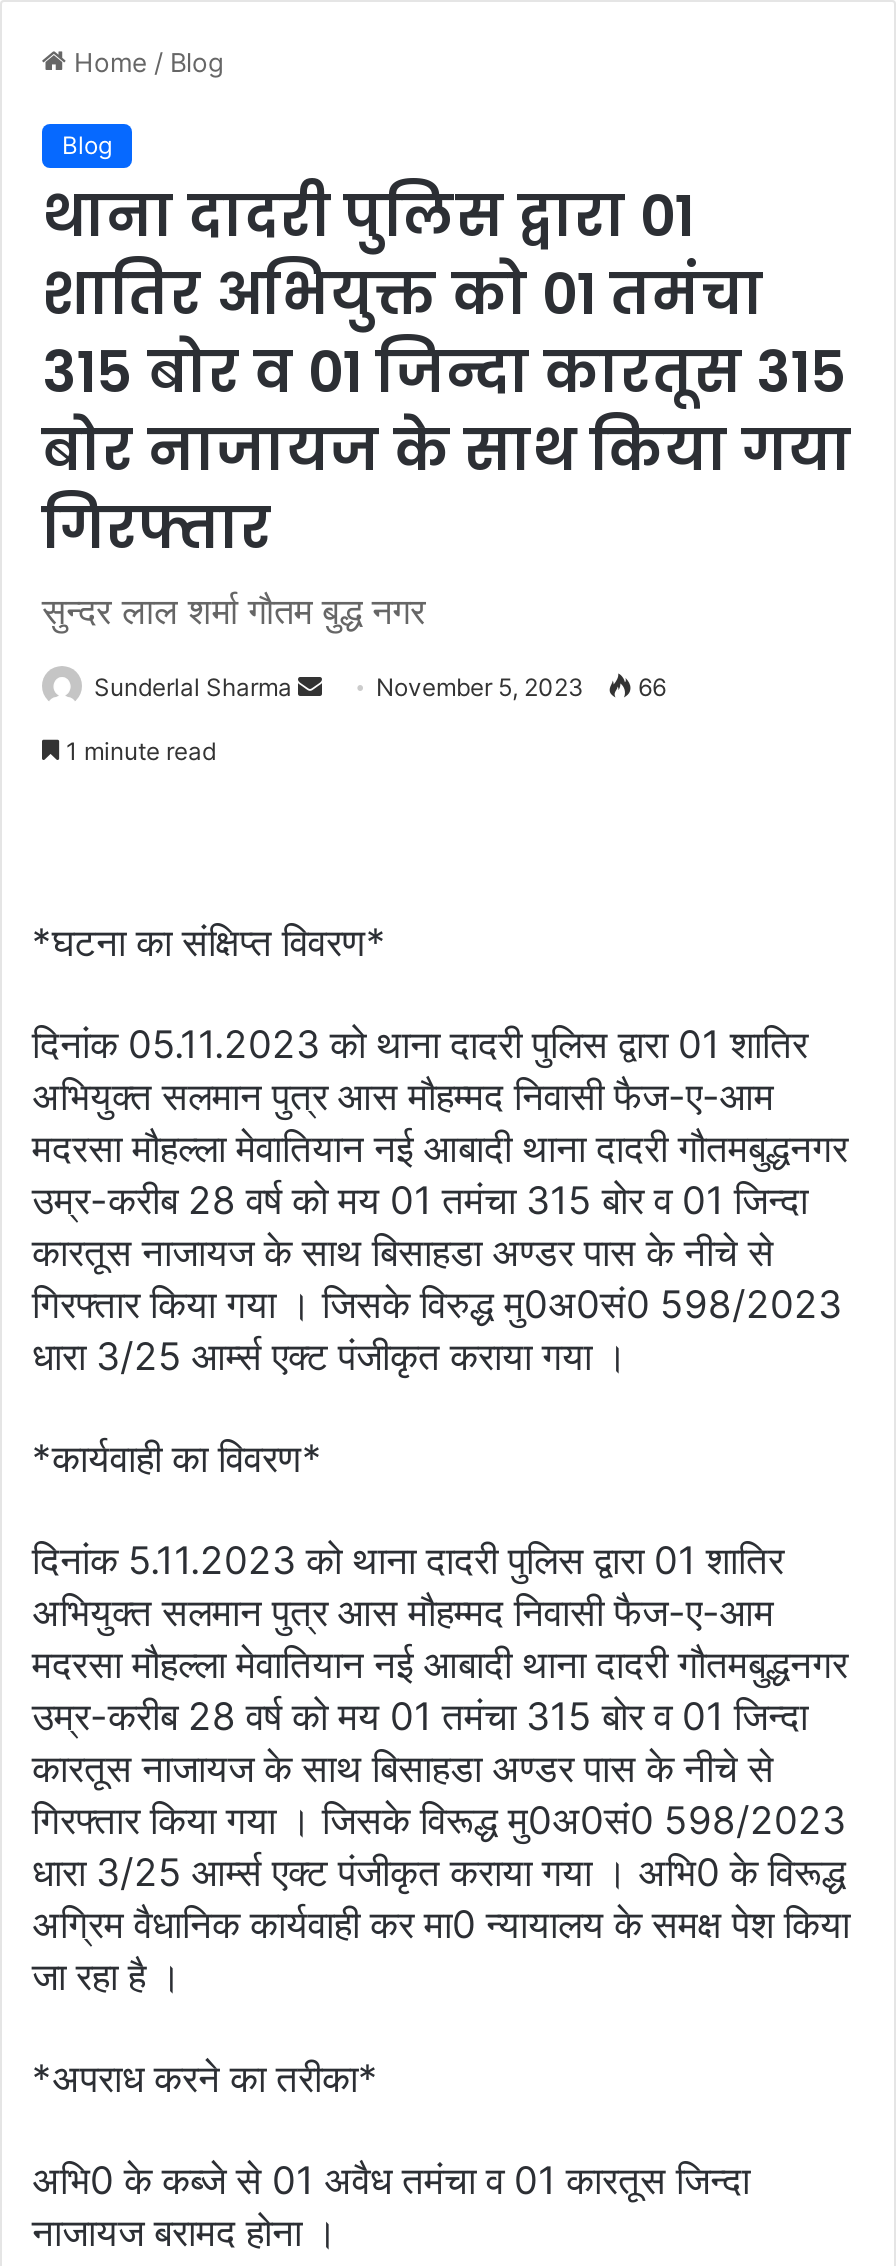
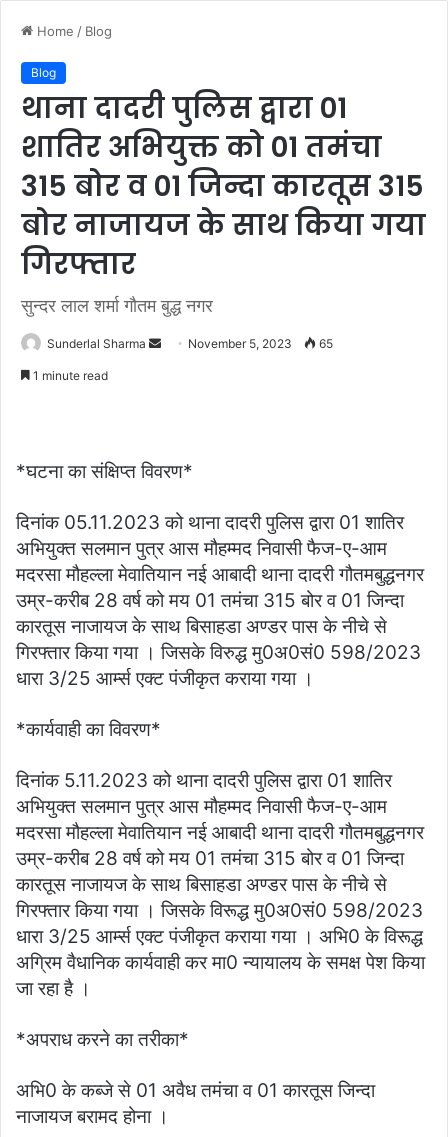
[632,673,666,703] 66 -> [316,336,333,351] 65

